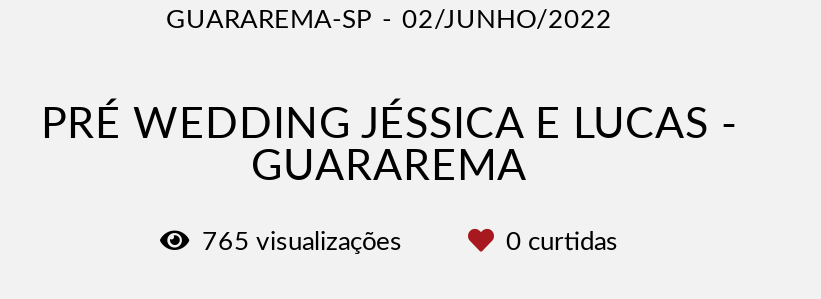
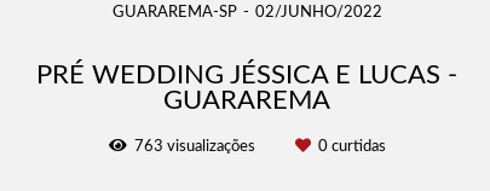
[202,229,408,255] 765 visualizações -> [134,139,258,154] 763 visualizações

